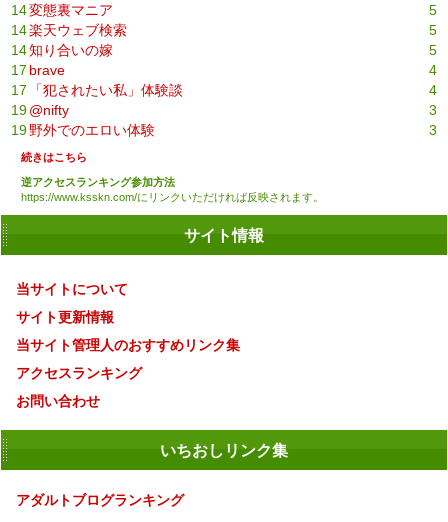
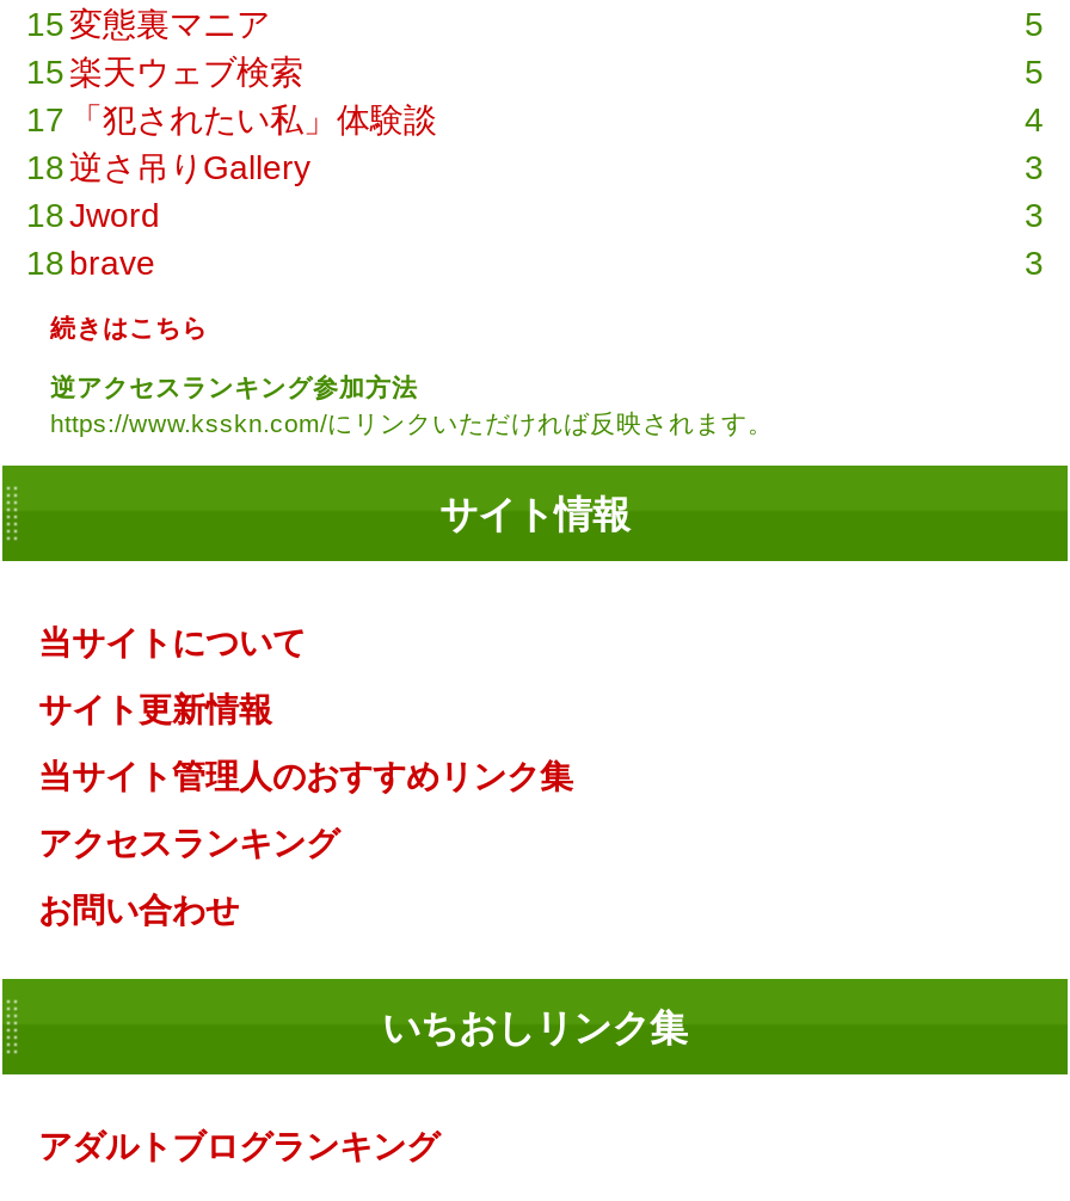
[11,2,113,18] 14 変態裏マニア -> [26,5,270,43] 15 変態裏マニア
[11,22,127,38] 14 楽天ウェブ検索 -> [26,53,303,91] 15 楽天ウェブ検索
[11,42,437,78] 14 知り合いの嫁 | 5 | 17 brave | 4 -> none
moved [11,82,437,118] -> [26,100,1044,186]: 17 「犯されたい私」体験談 | 4 | 3
[11,102,69,118] 19 @nifty -> [26,148,310,186] 18 逆さ吊りGallery
[11,122,155,138] 19 野外でのエロい体験 -> [26,196,1044,282] 18 Jword | 3 | 18 brave

